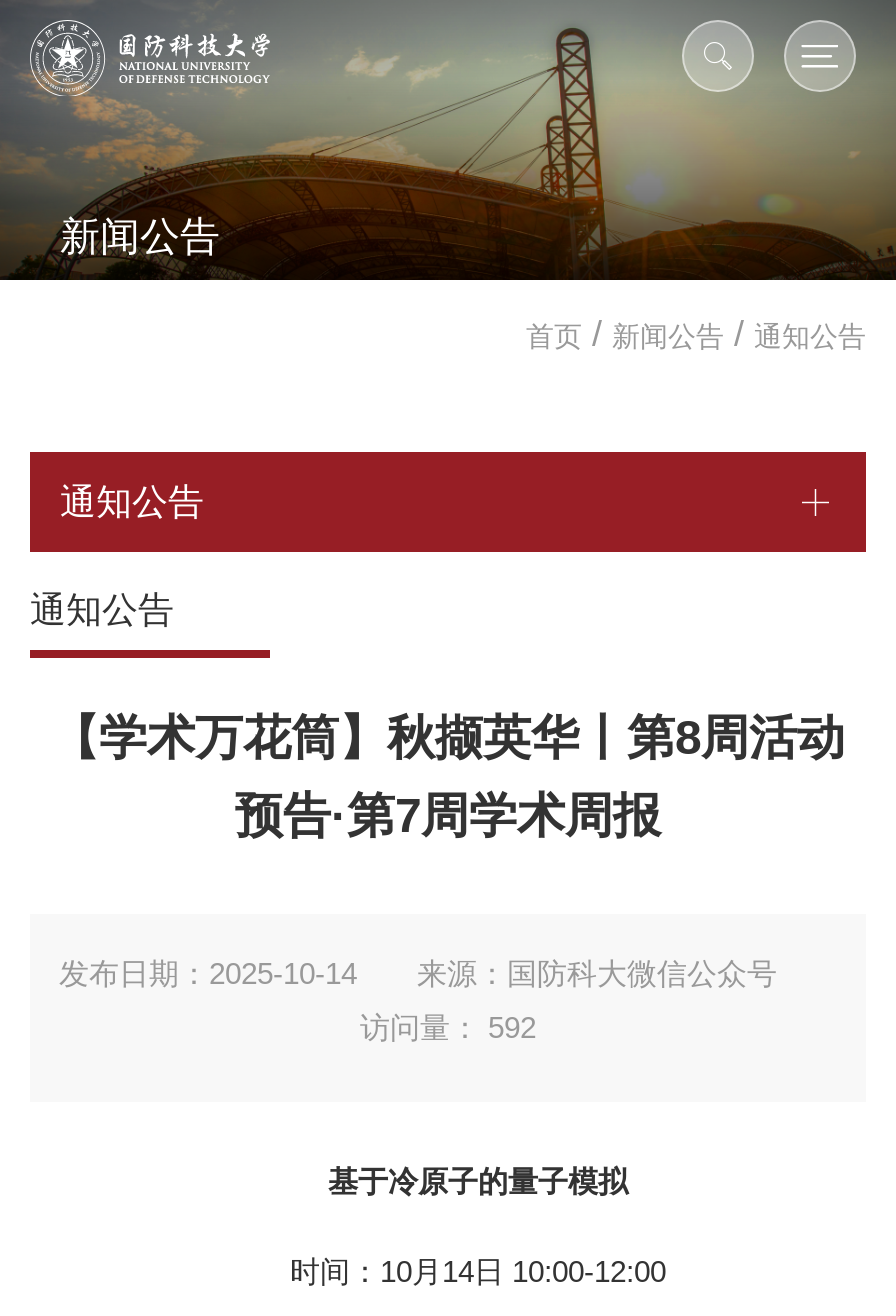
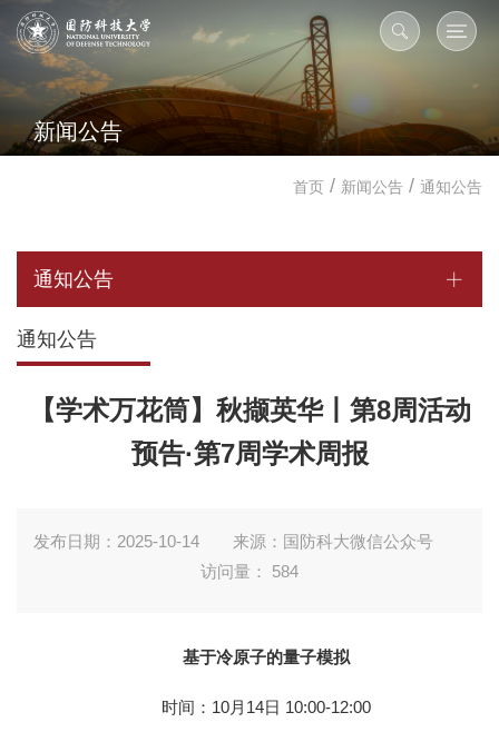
[360,1010,536,1044] 访问量：592 -> [200,562,299,581] 访问量：584

